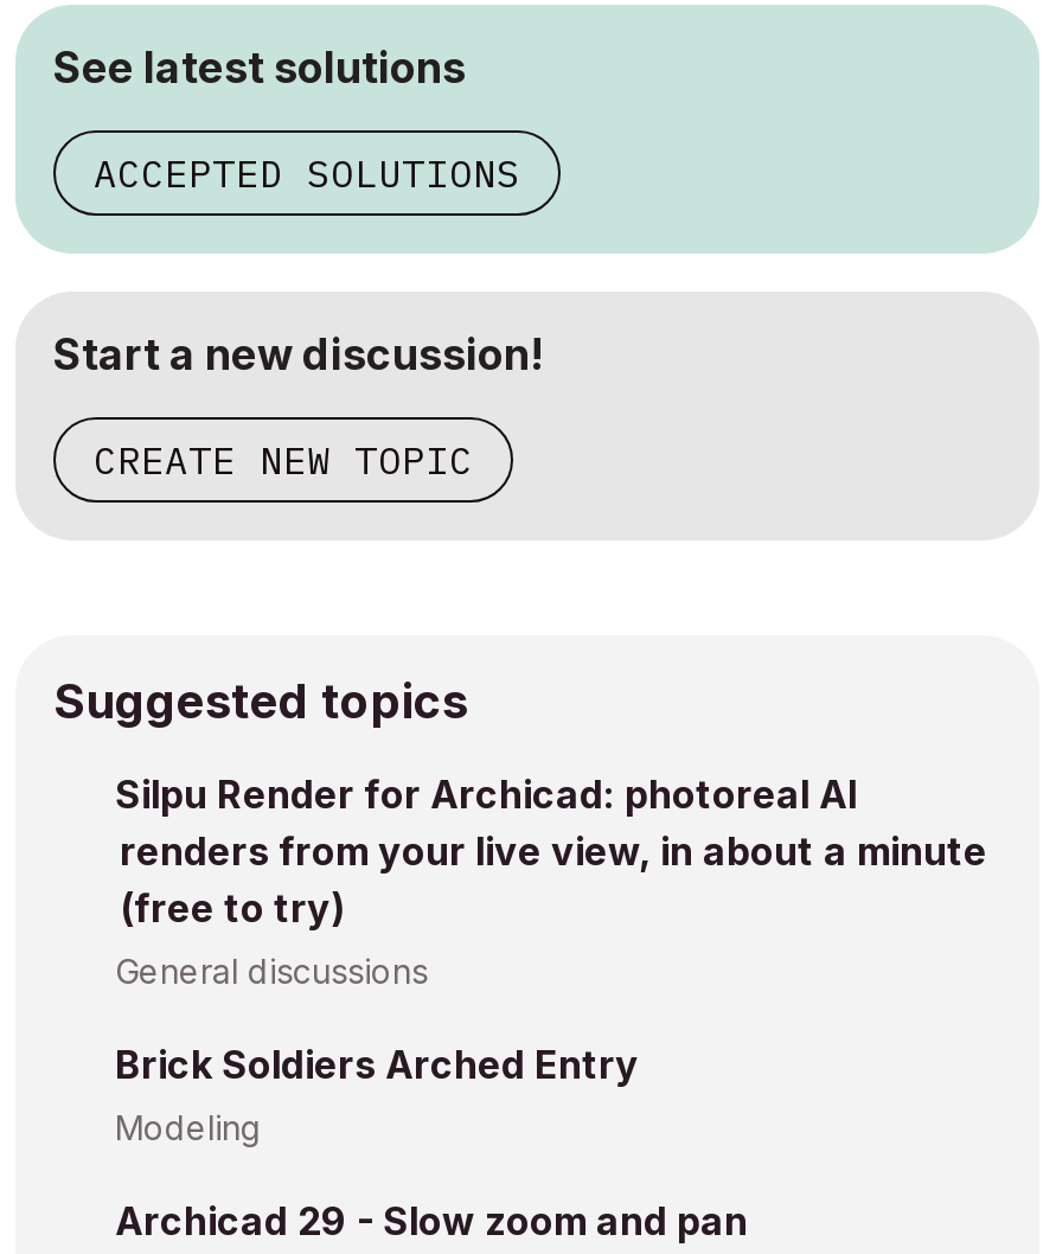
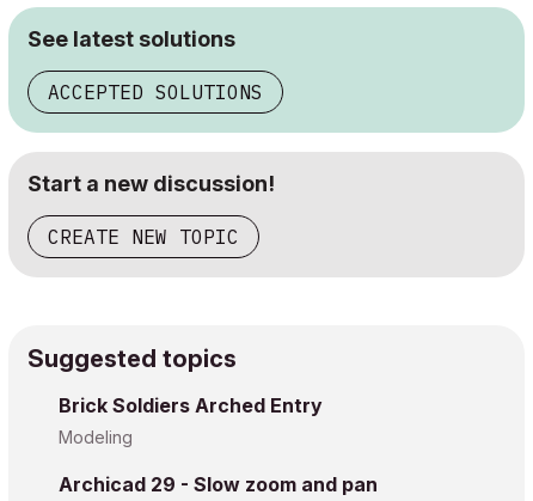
[115,770,987,991] Silpu Render for Archicad: photoreal AI | renders from your live view, in about a minute | (free to try) | General discussions -> none

